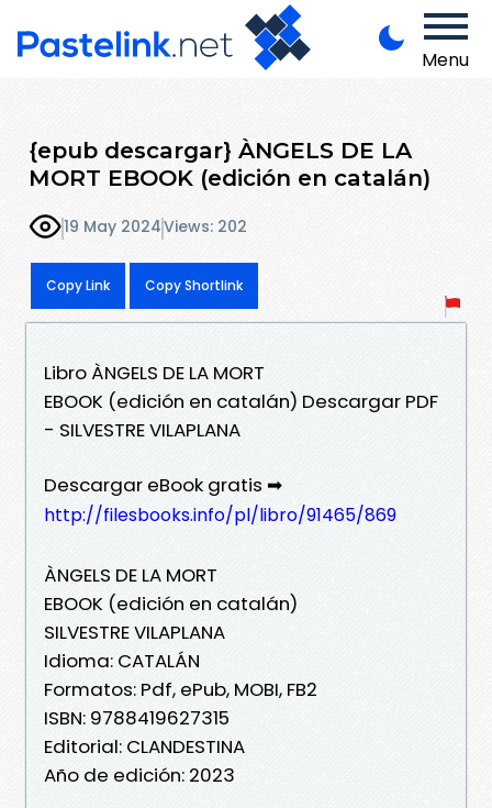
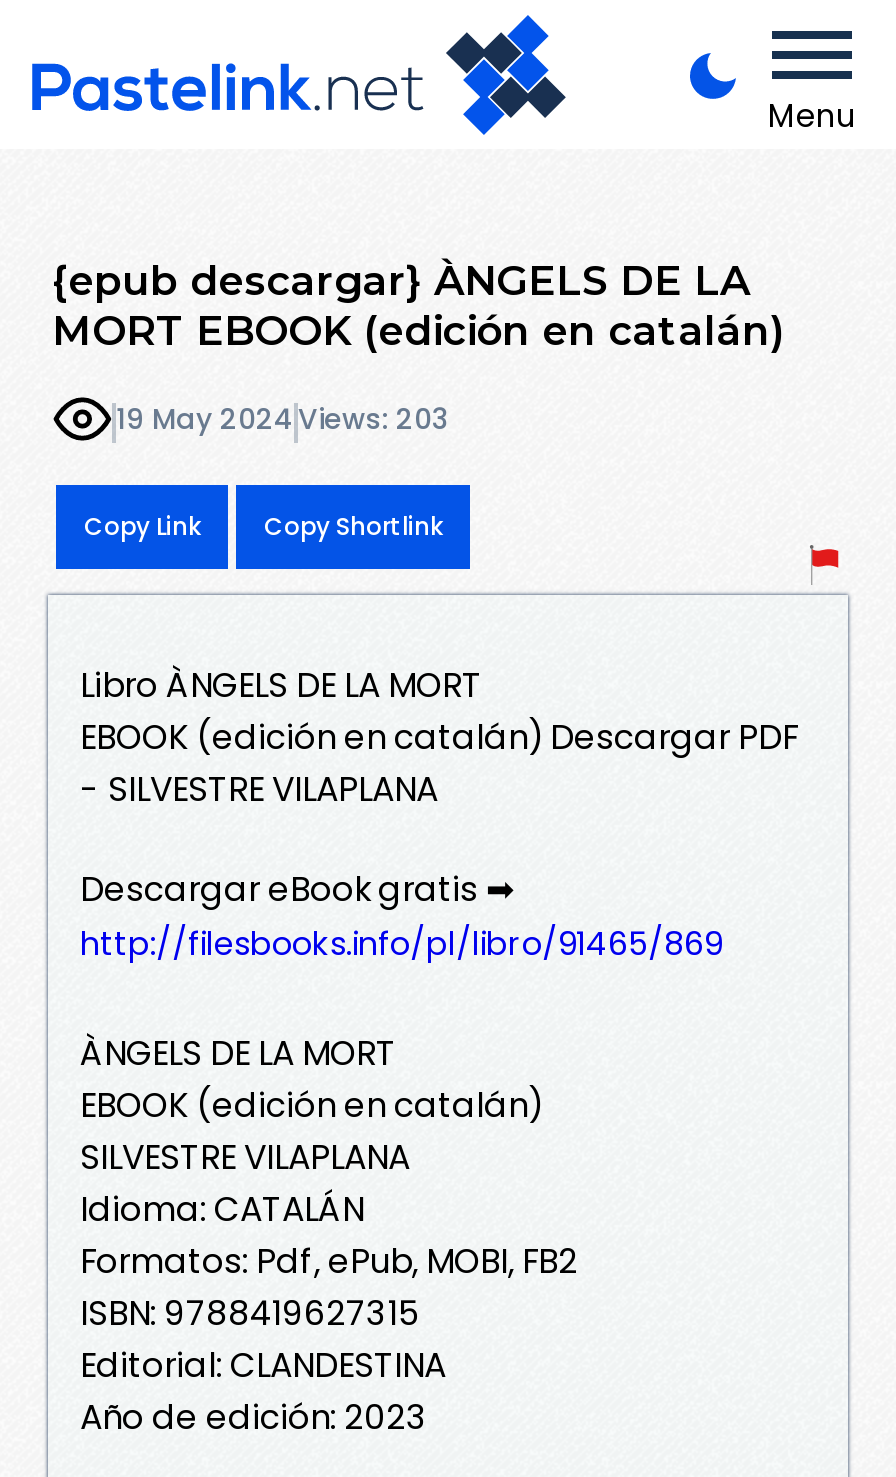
[64,216,247,238] 19 May 2024 Views: 202 -> [116,400,450,440] 19 May 2024 Views: 203

